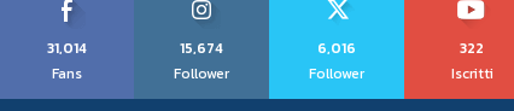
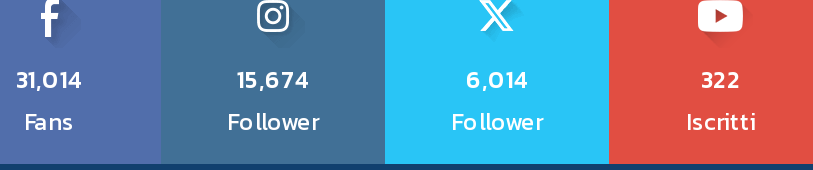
[317,38,356,59] 6,016 -> [466,63,528,99] 6,014

